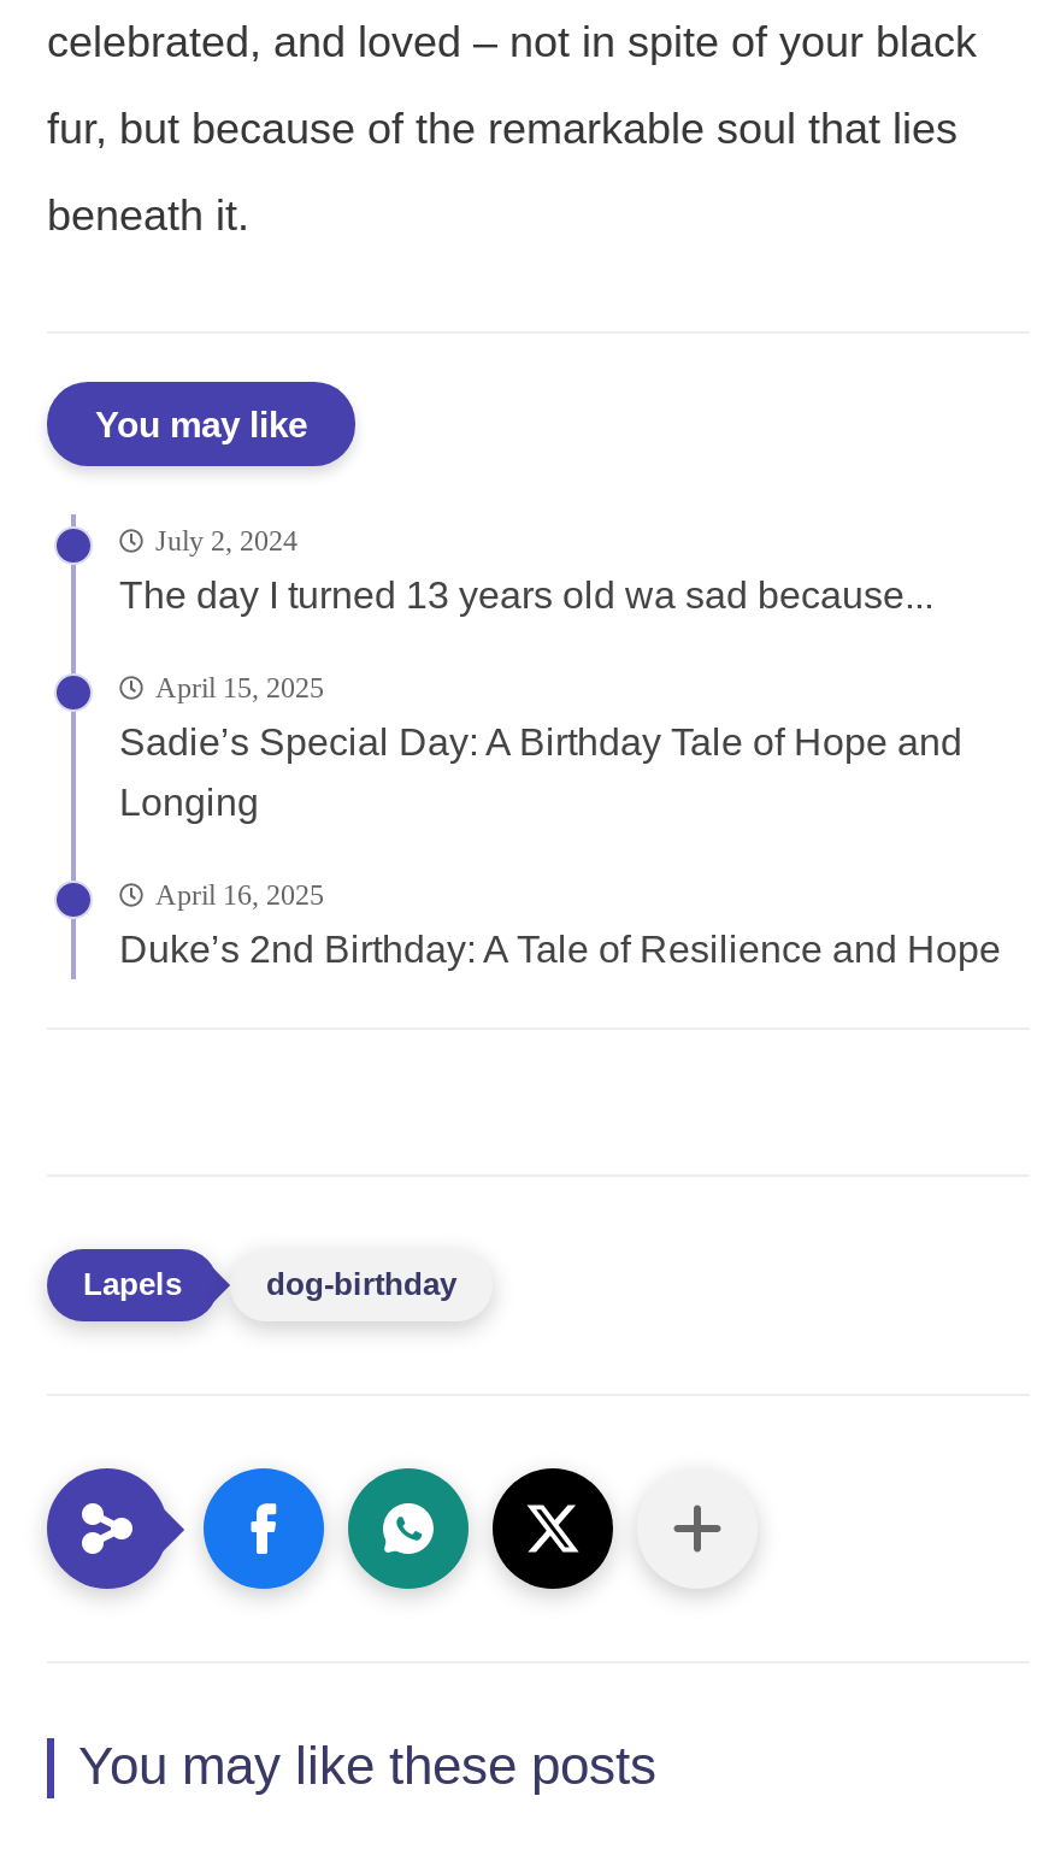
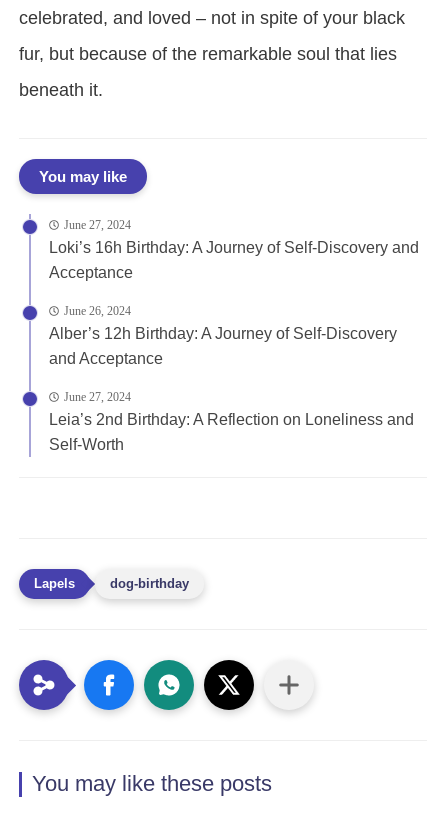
[119,524,1001,970] July 2, 2024 | The day I turned 13 years old wa sad because... | April 15, 2025 | Sadie’s Special Day: A Birthday Tale of Hope and | Longing | April 16, 2025 | Duke’s 2nd Birthday: A Tale of Resilience and Hope -> [49,218,419,453] June 27, 2024 | Loki’s 16h Birthday: A Journey of Self-Discovery and | Acceptance | June 26, 2024 | Alber’s 12h Birthday: A Journey of Self-Discovery | and Acceptance | June 27, 2024 | Leia’s 2nd Birthday: A Reflection on Loneliness and | Self-Worth

